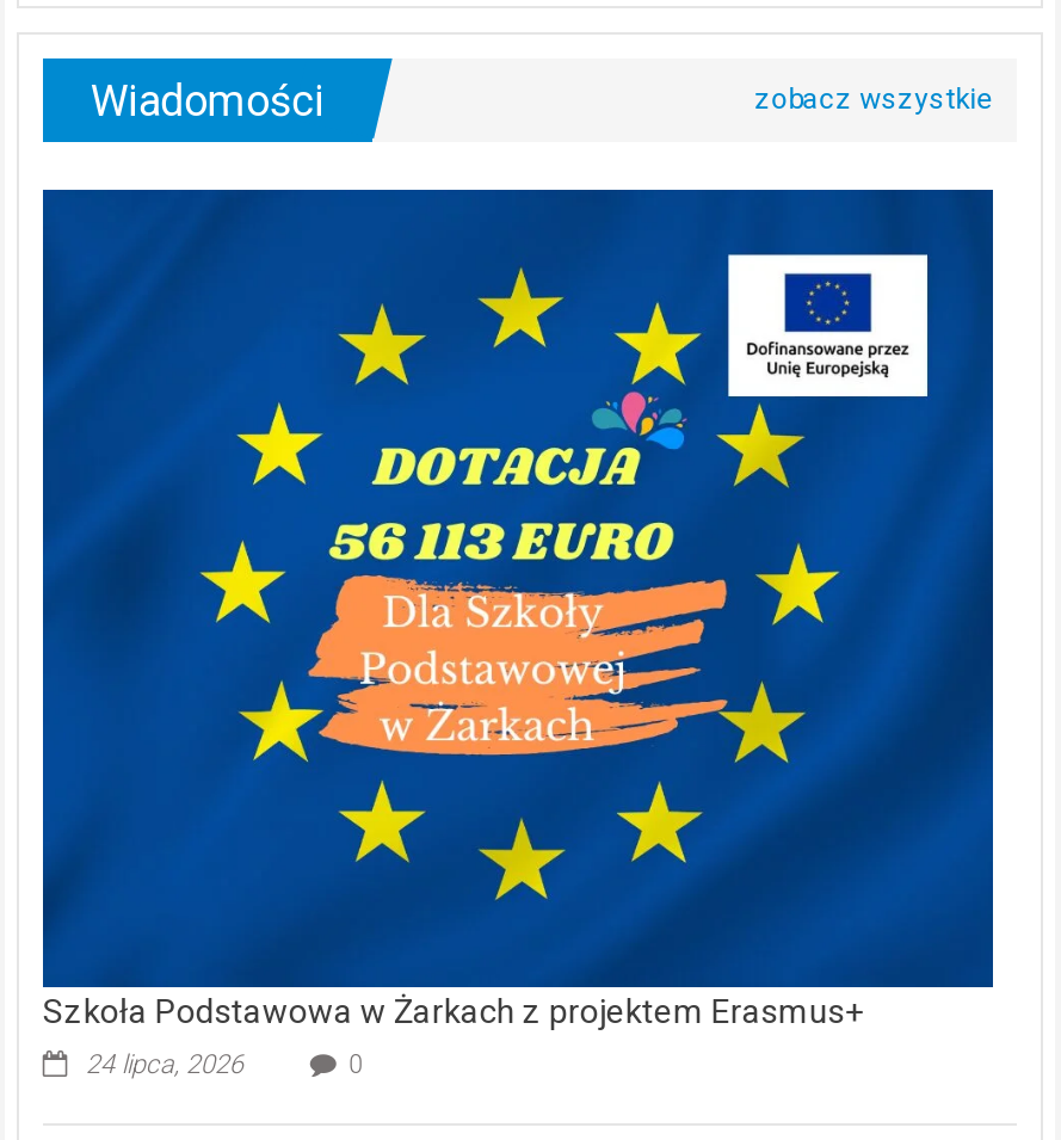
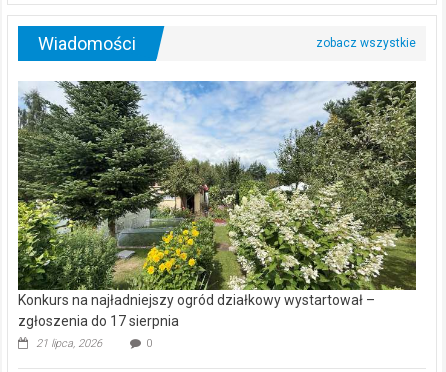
[41,187,995,1030] [image] | Szkoła Podstawowa w Żarkach z projektem Erasmus+ -> [17,80,417,329] [image] | Konkurs na najładniejszy ogród działkowy wystartował – | zgłoszenia do 17 sierpnia
[86,1049,243,1080] 24 lipca, 2026 -> [36,337,102,350] 21 lipca, 2026

